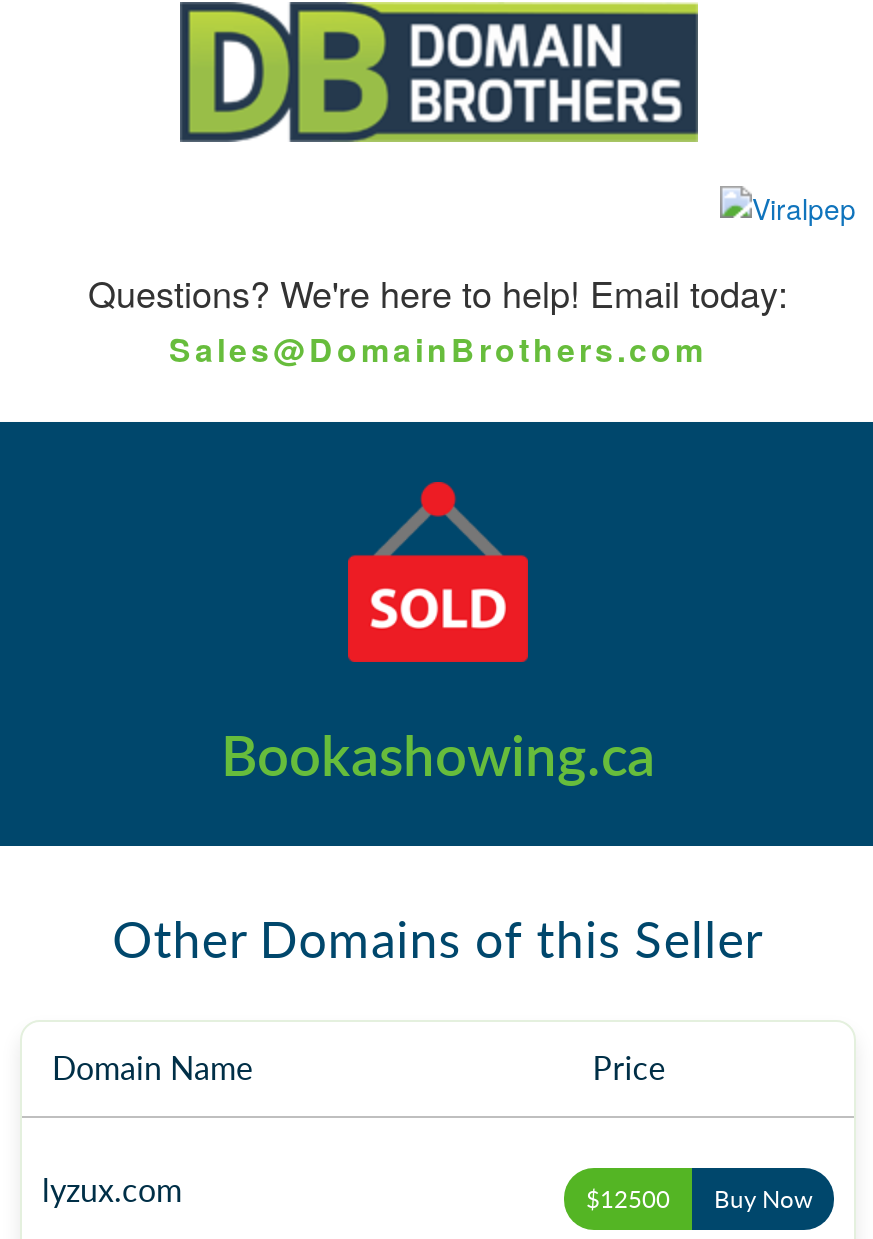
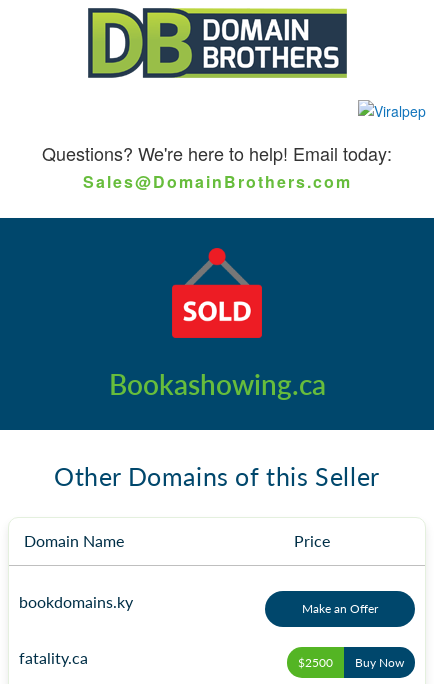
[42,1171,670,1215] lyzux.com | $12500 -> [19,592,378,670] bookdomains.ky | Make an Offer | fatality.ca | $2500

